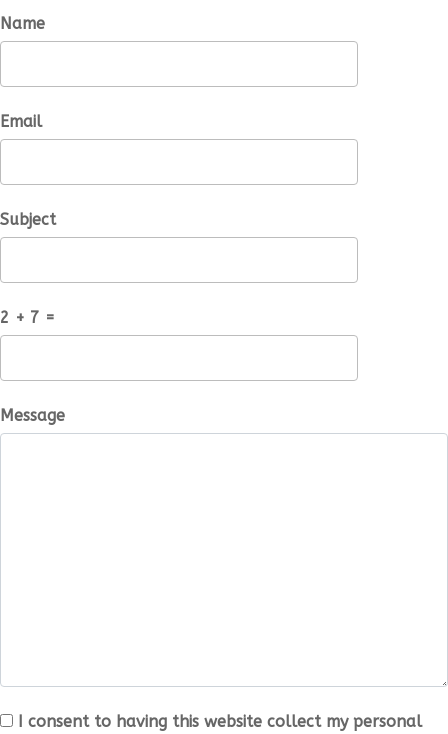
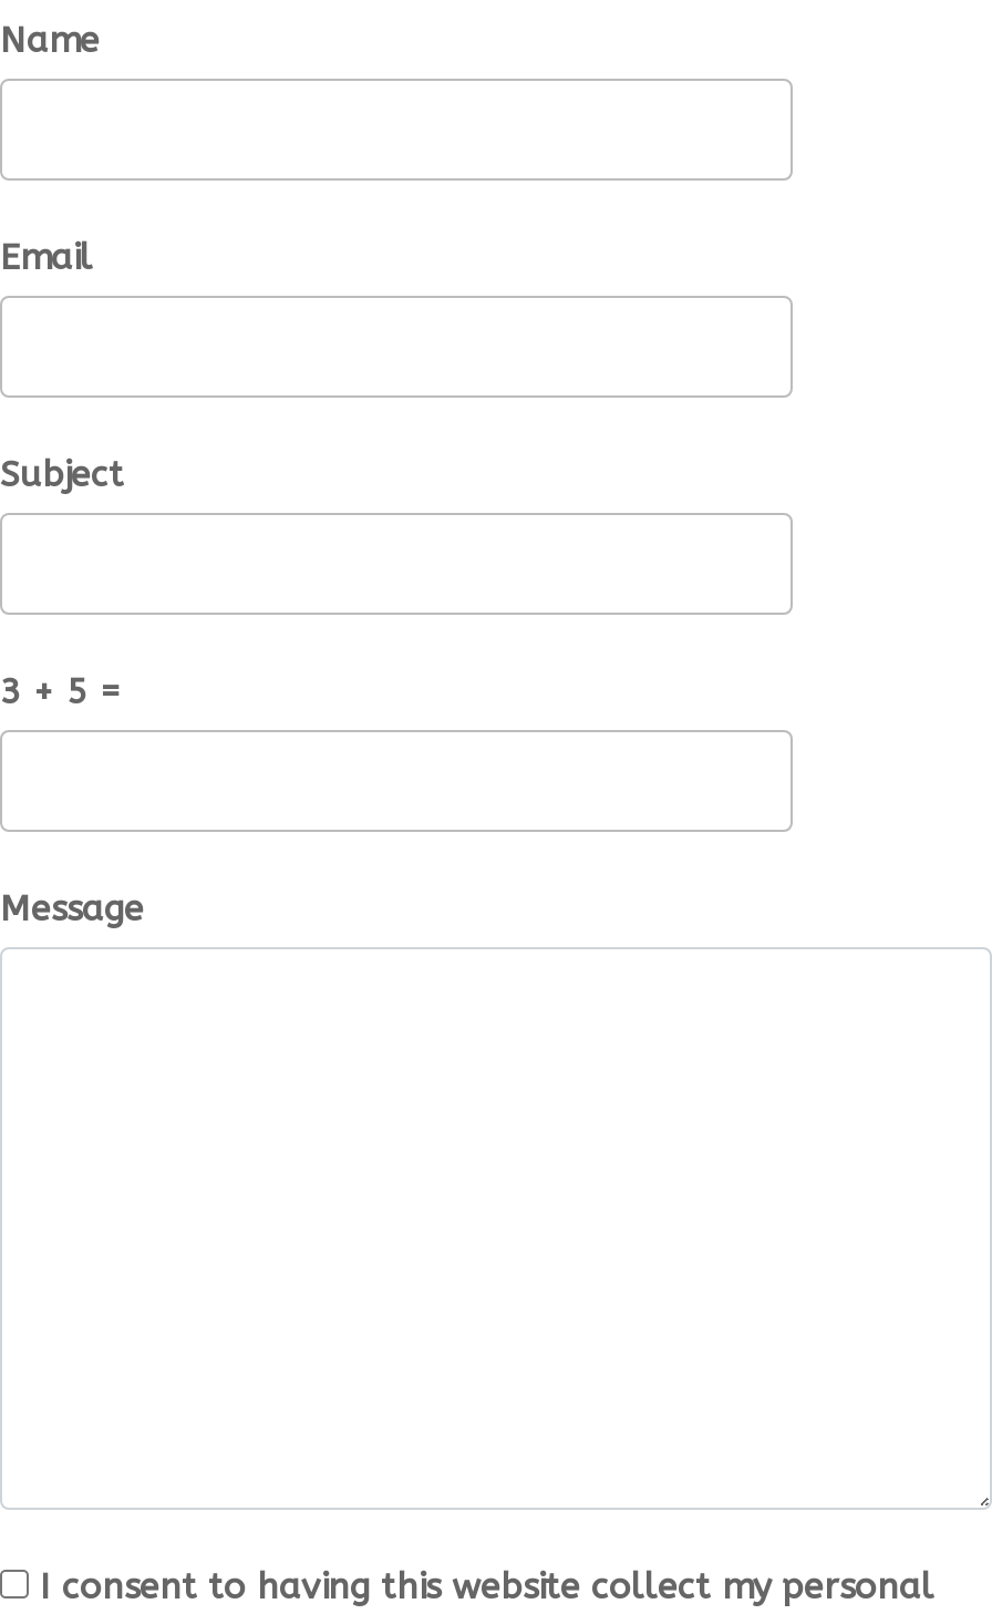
[0,308,55,327] 2 + 7 = -> [0,670,122,712] 3 + 5 =

